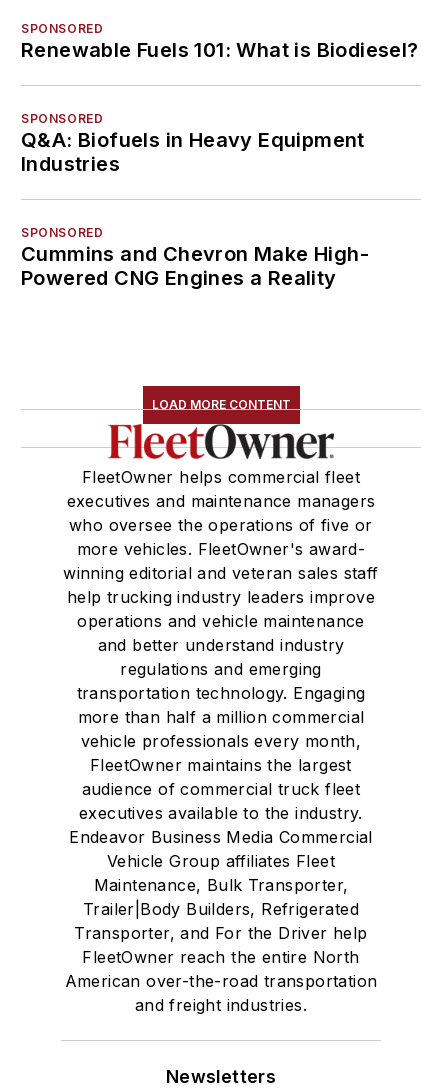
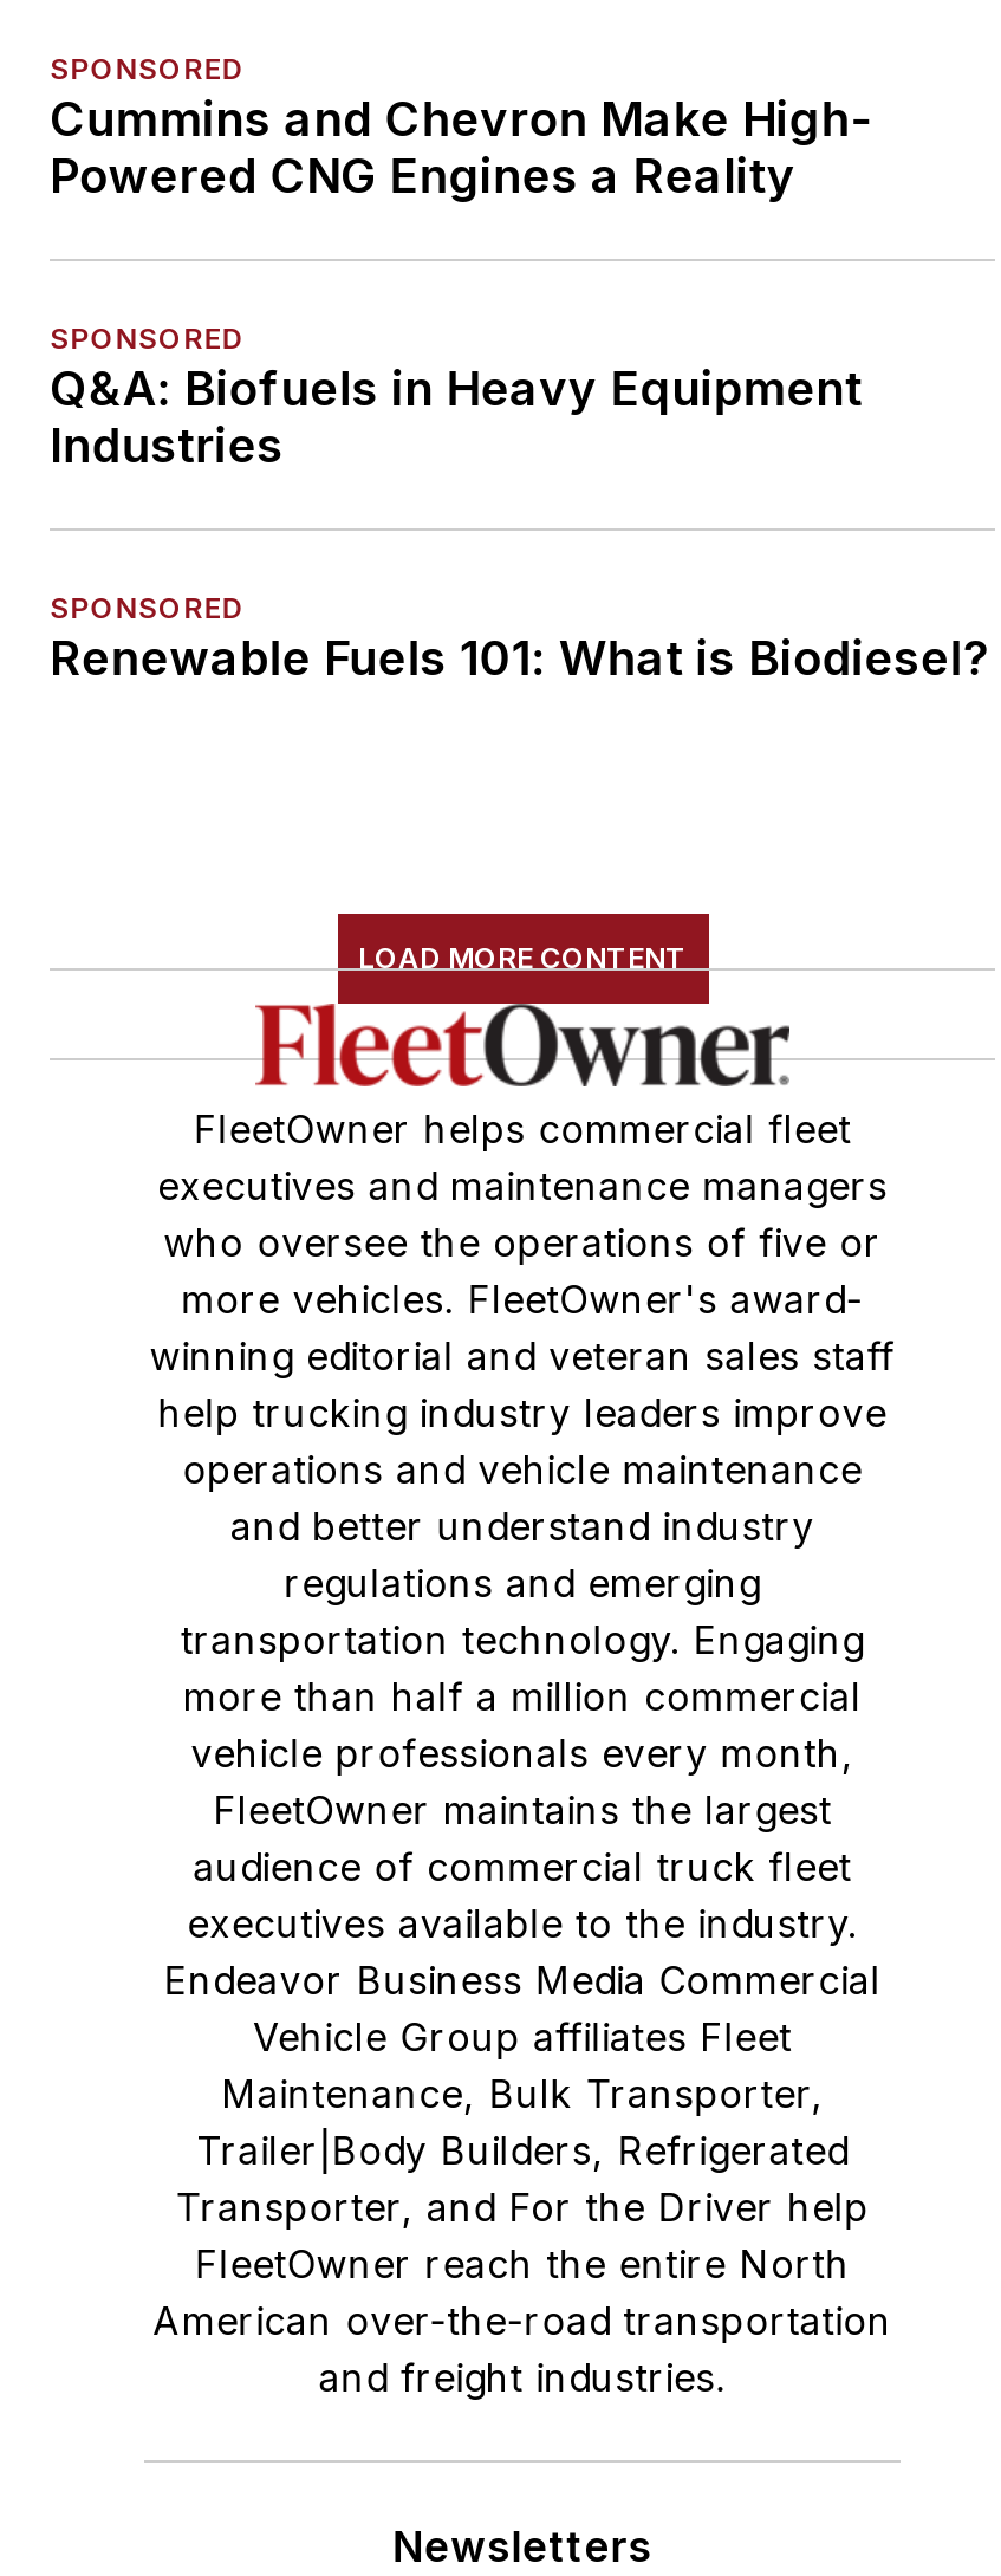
moved [21,38,419,62] -> [50,629,989,686]: Renewable Fuels 101: What is Biodiesel?
moved [21,111,365,240] -> [50,320,862,625]: SPONSORED | Q&A: Biofuels in Heavy Equipment | Industries | SPONSORED
moved [21,242,369,290] -> [50,90,872,204]: Cummins and Chevron Make High- | Powered CNG Engines a Reality

